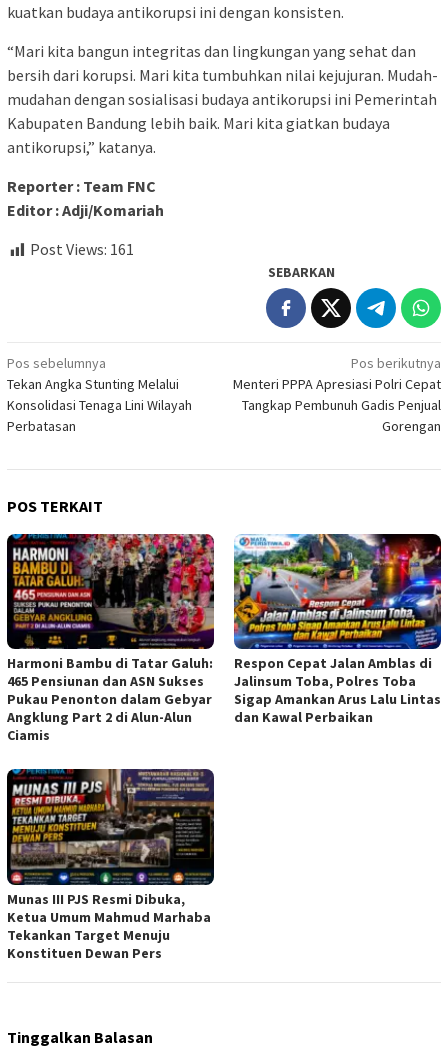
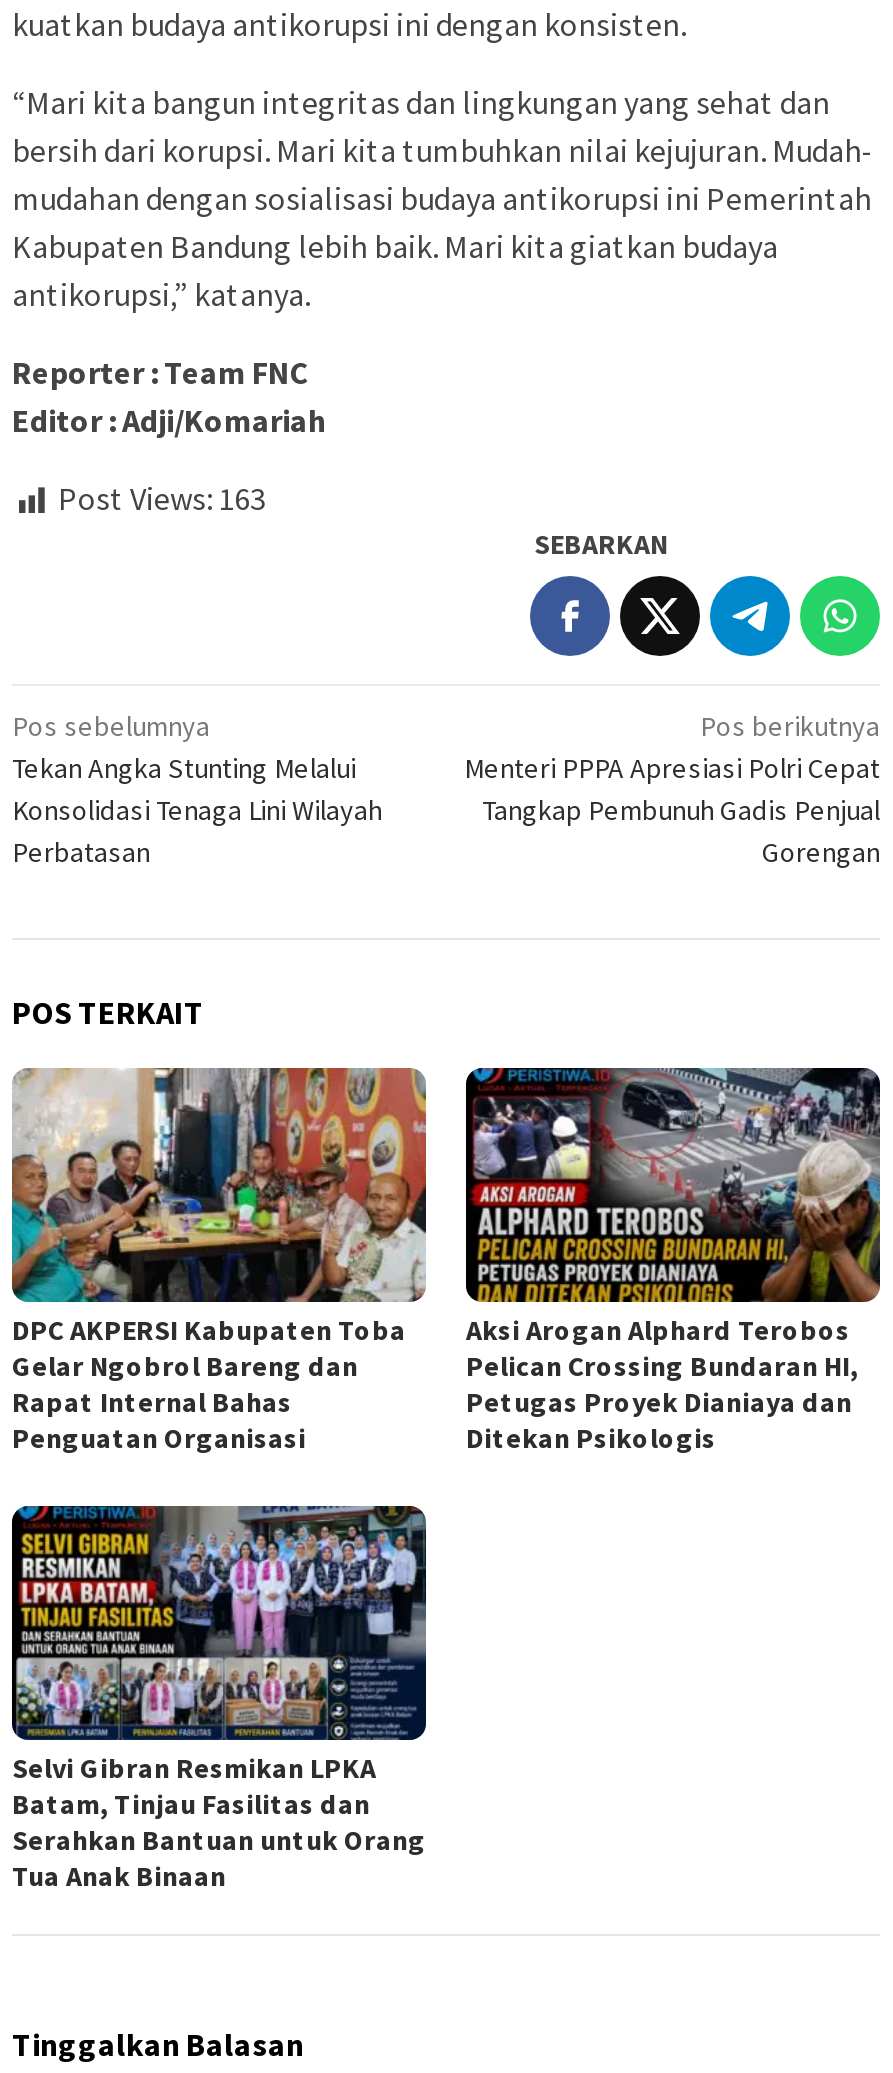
[30,239,134,259] Post Views: 161 -> [58,479,266,519] Post Views: 163
[6,533,215,744] [image] | Harmoni Bambu di Tatar Galuh: | 465 Pensiunan dan ASN Sukses | Pukau Penonton dalam Gebyar | Angklung Part 2 di Alun-Alun | Ciamis -> [10,1066,428,1456] [image] | DPC AKPERSI Kabupaten Toba | Gelar Ngobrol Bareng dan | Rapat Internal Bahas | Penguatan Organisasi
[233,533,442,726] [image] | Respon Cepat Jalan Amblas di | Jalinsum Toba, Polres Toba | Sigap Amankan Arus Lalu Lintas | dan Kawal Perbaikan -> [464,1066,882,1456] [image] | Aksi Arogan Alphard Terobos | Pelican Crossing Bundaran HI, | Petugas Proyek Dianiaya dan | Ditekan Psikologis
[7,768,214,962] [image] | Munas III PJS Resmi Dibuka, | Ketua Umum Mahmud Marhaba | Tekankan Target Menuju | Konstituen Dewan Pers -> [12,1504,428,1894] [image] | Selvi Gibran Resmikan LPKA | Batam, Tinjau Fasilitas dan | Serahkan Bantuan untuk Orang | Tua Anak Binaan

